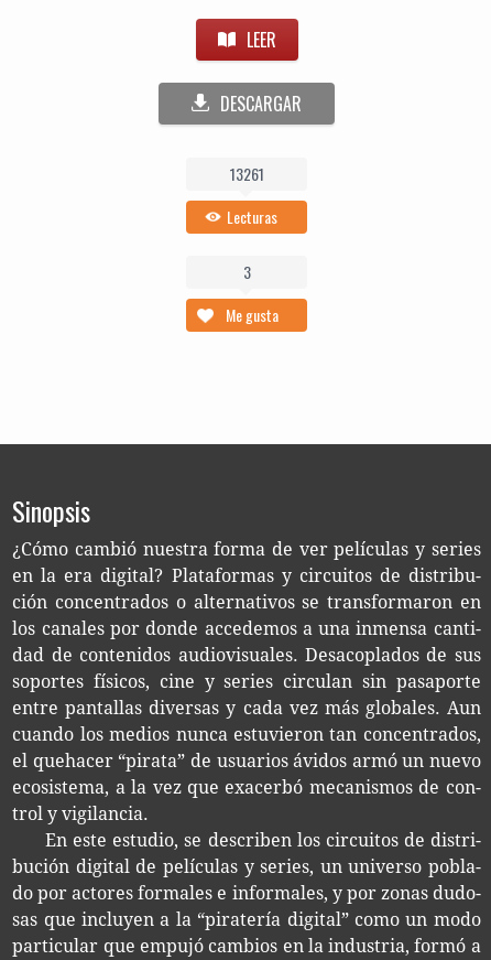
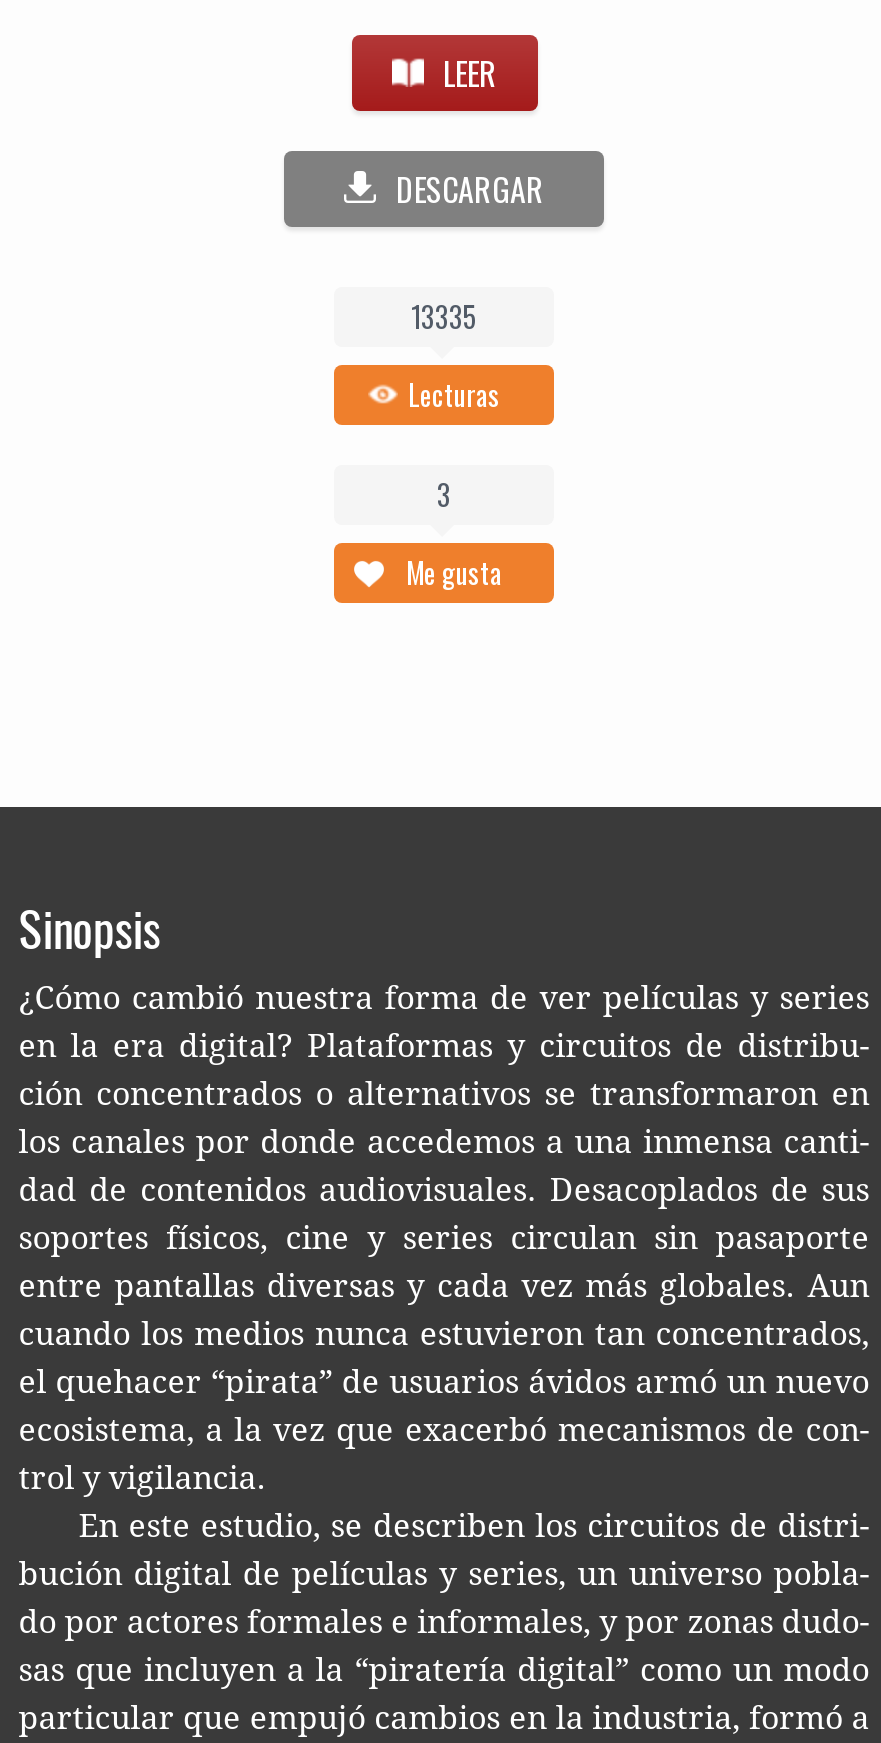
[230,162,264,185] 13261 -> [411,295,477,337] 13335

